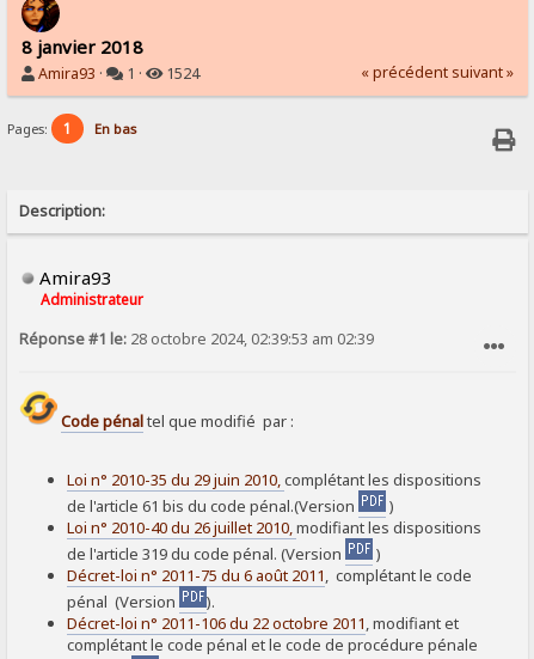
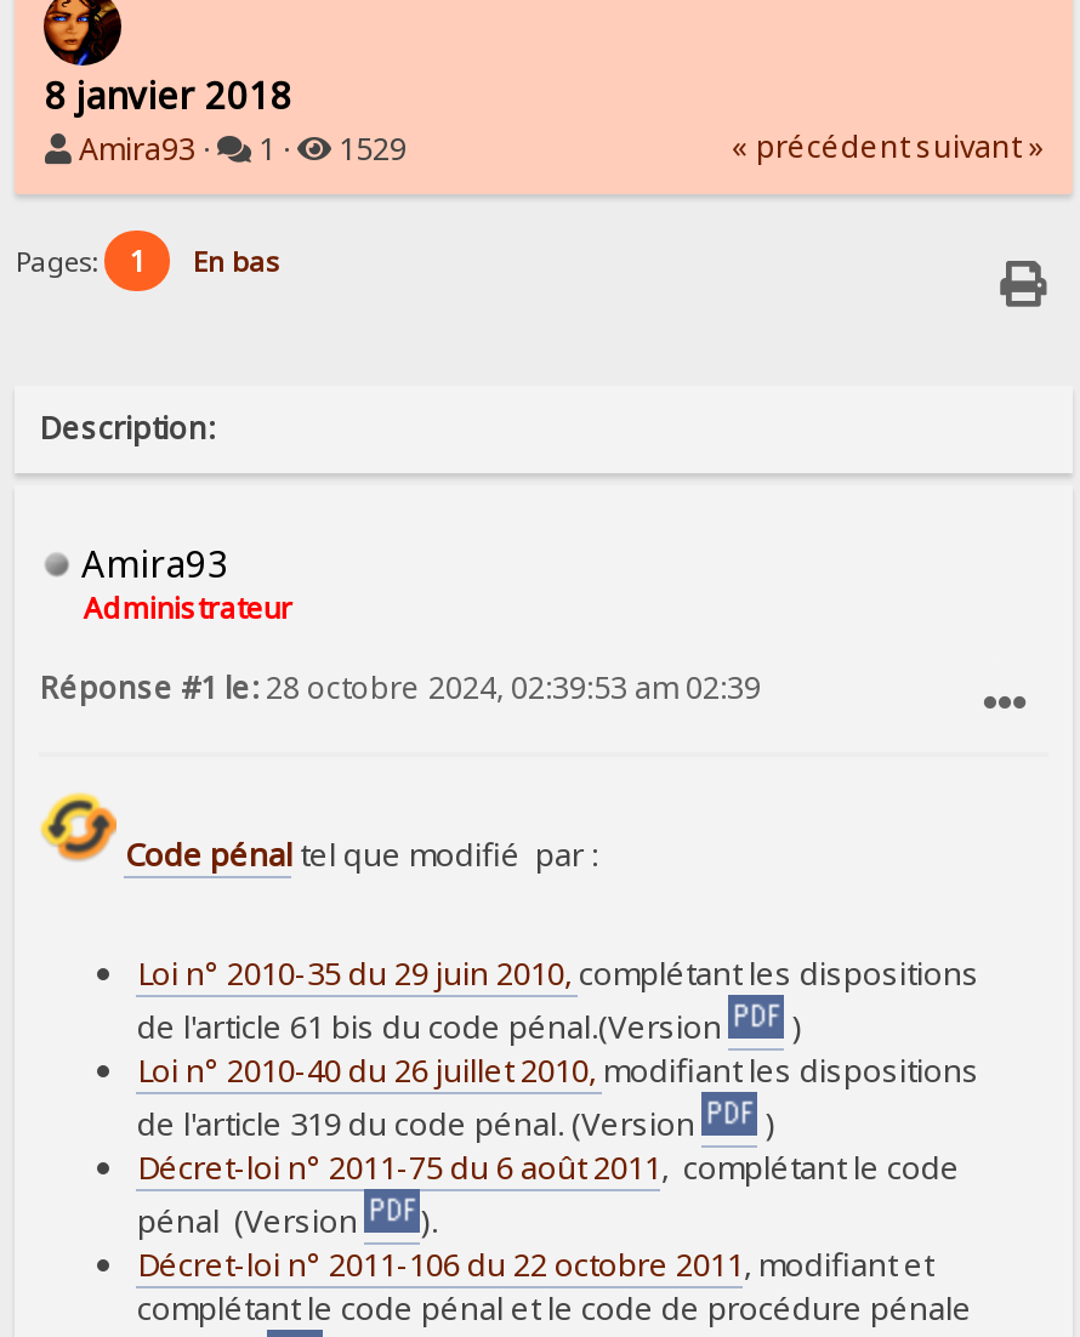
[39,63,200,83] Amira93 · 1 · 1524 -> [79,128,407,169] Amira93 · 1 · 1529

